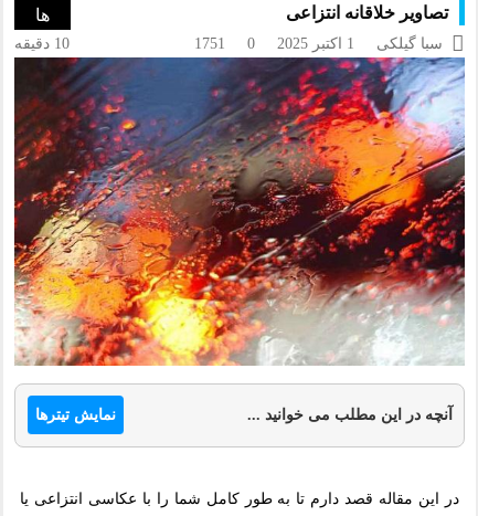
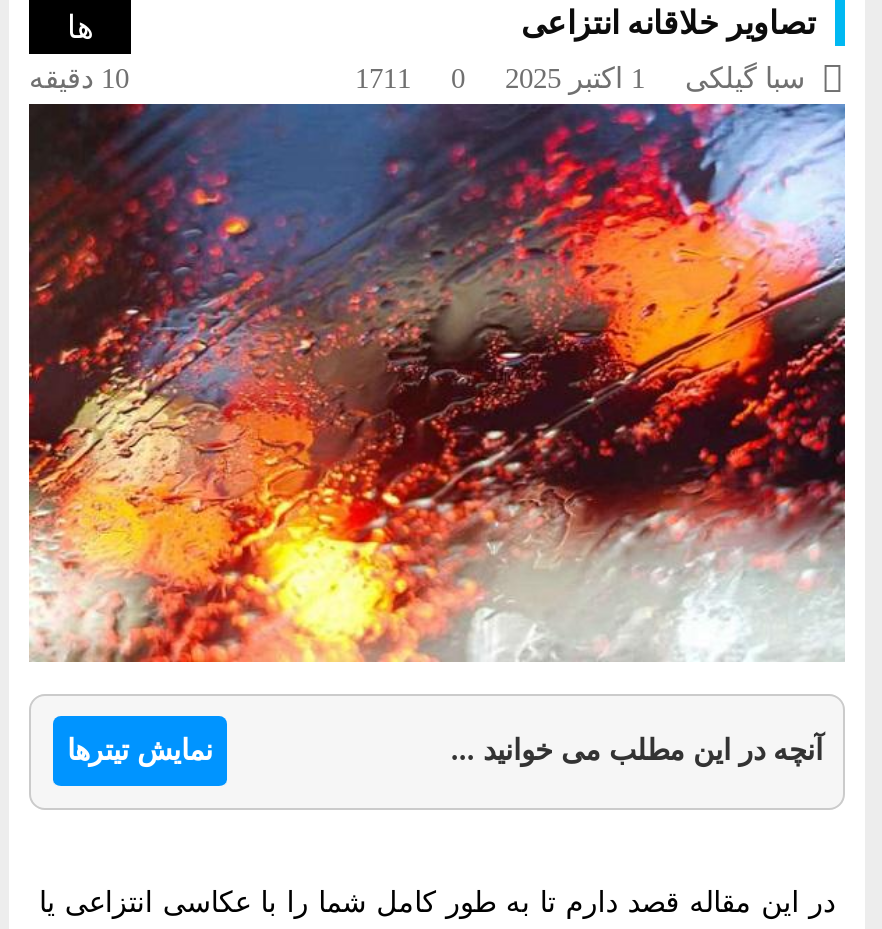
[194,34,255,52] 1751 0 -> [355,62,465,94] 1711 0

